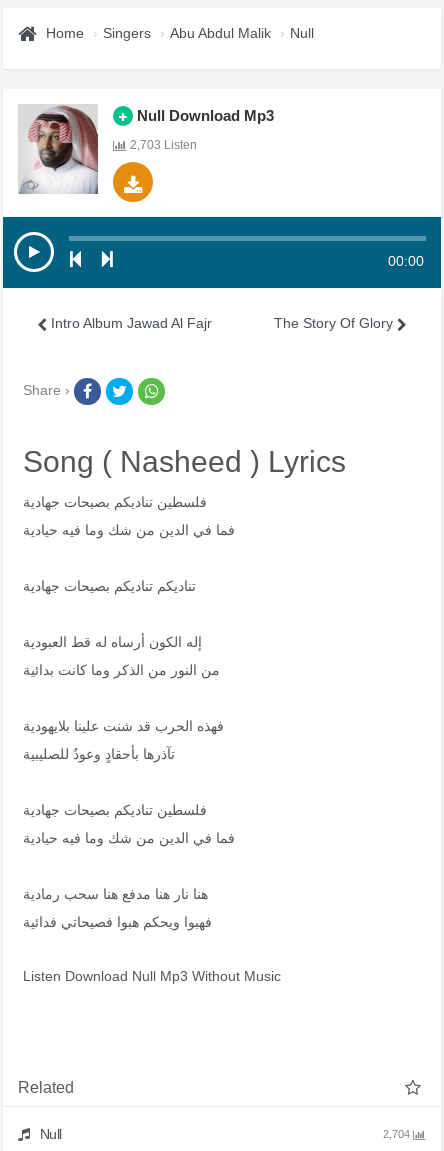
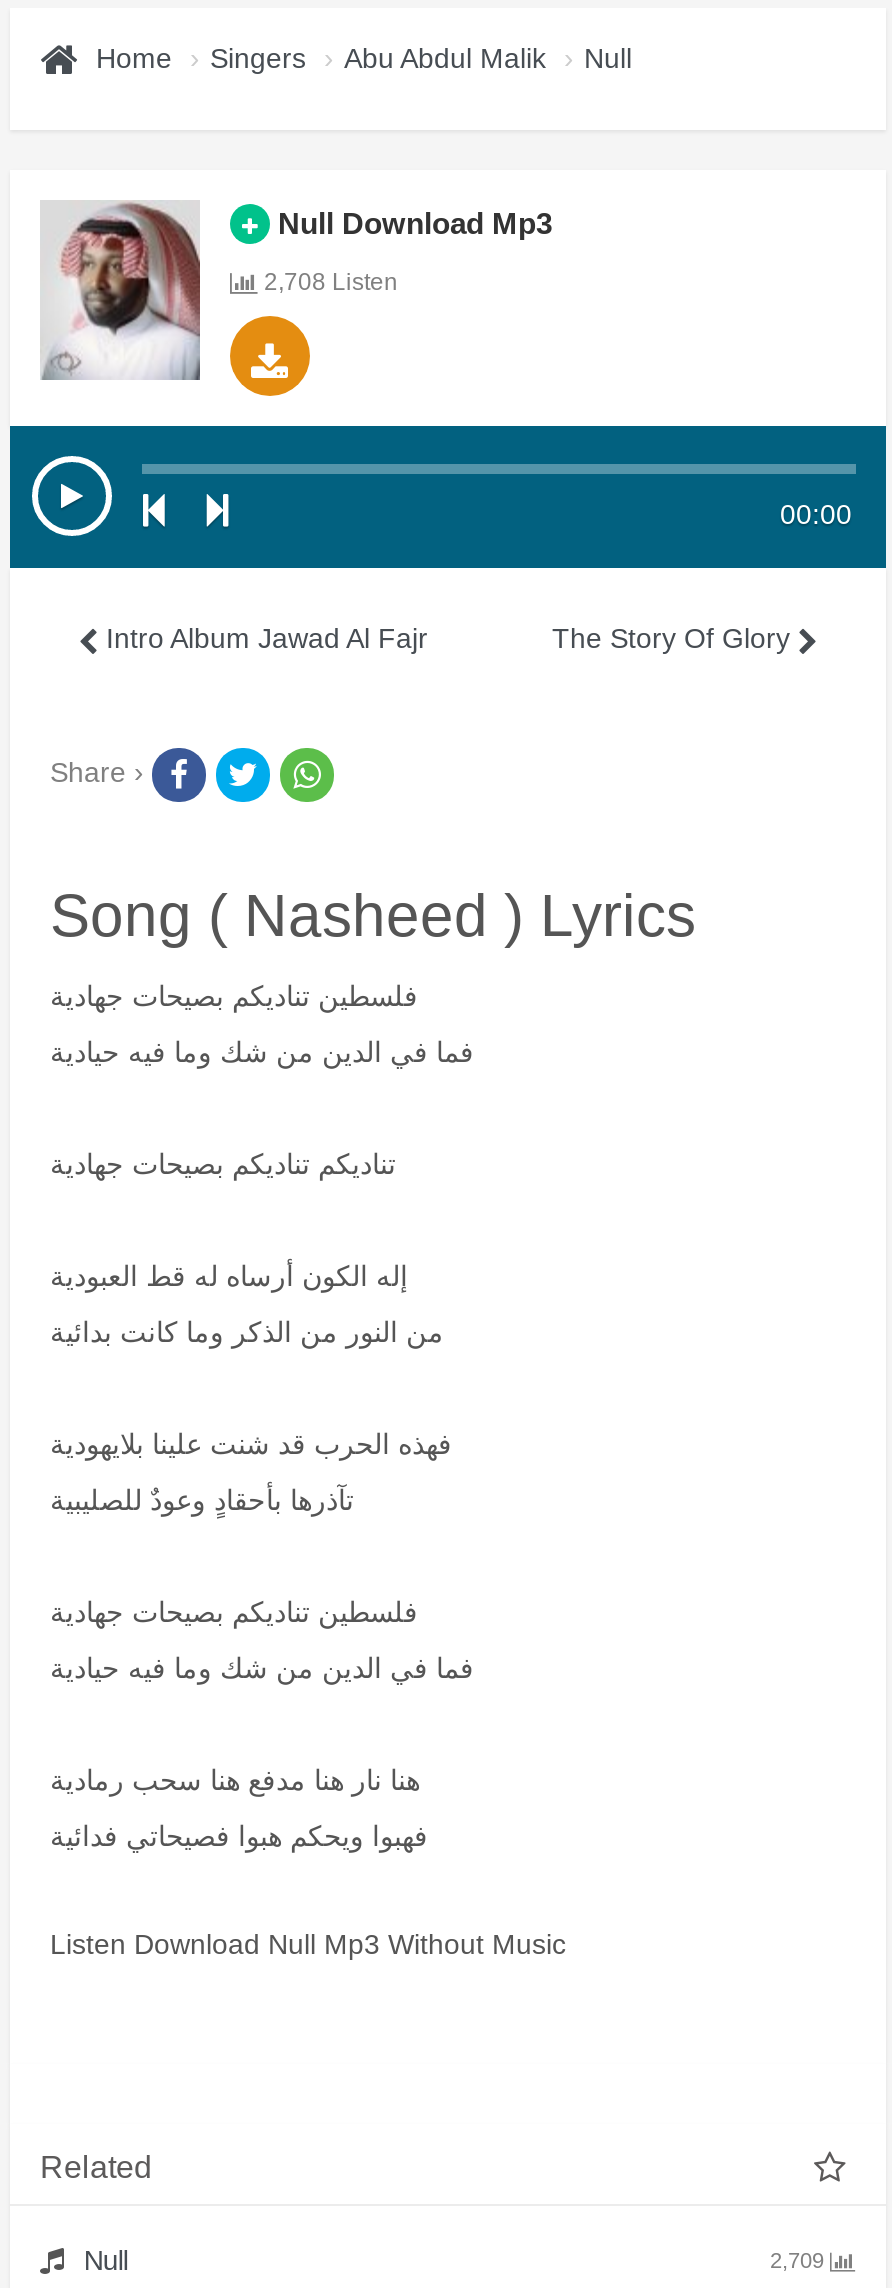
[127,138,197,152] 2,703 Listen -> [258,269,398,297] 2,708 Listen
[383,1128,413,1140] 2,704 -> [770,2249,830,2273] 2,709

